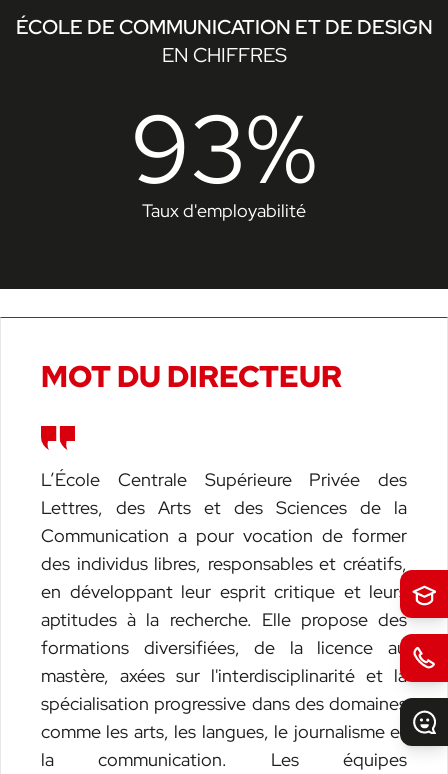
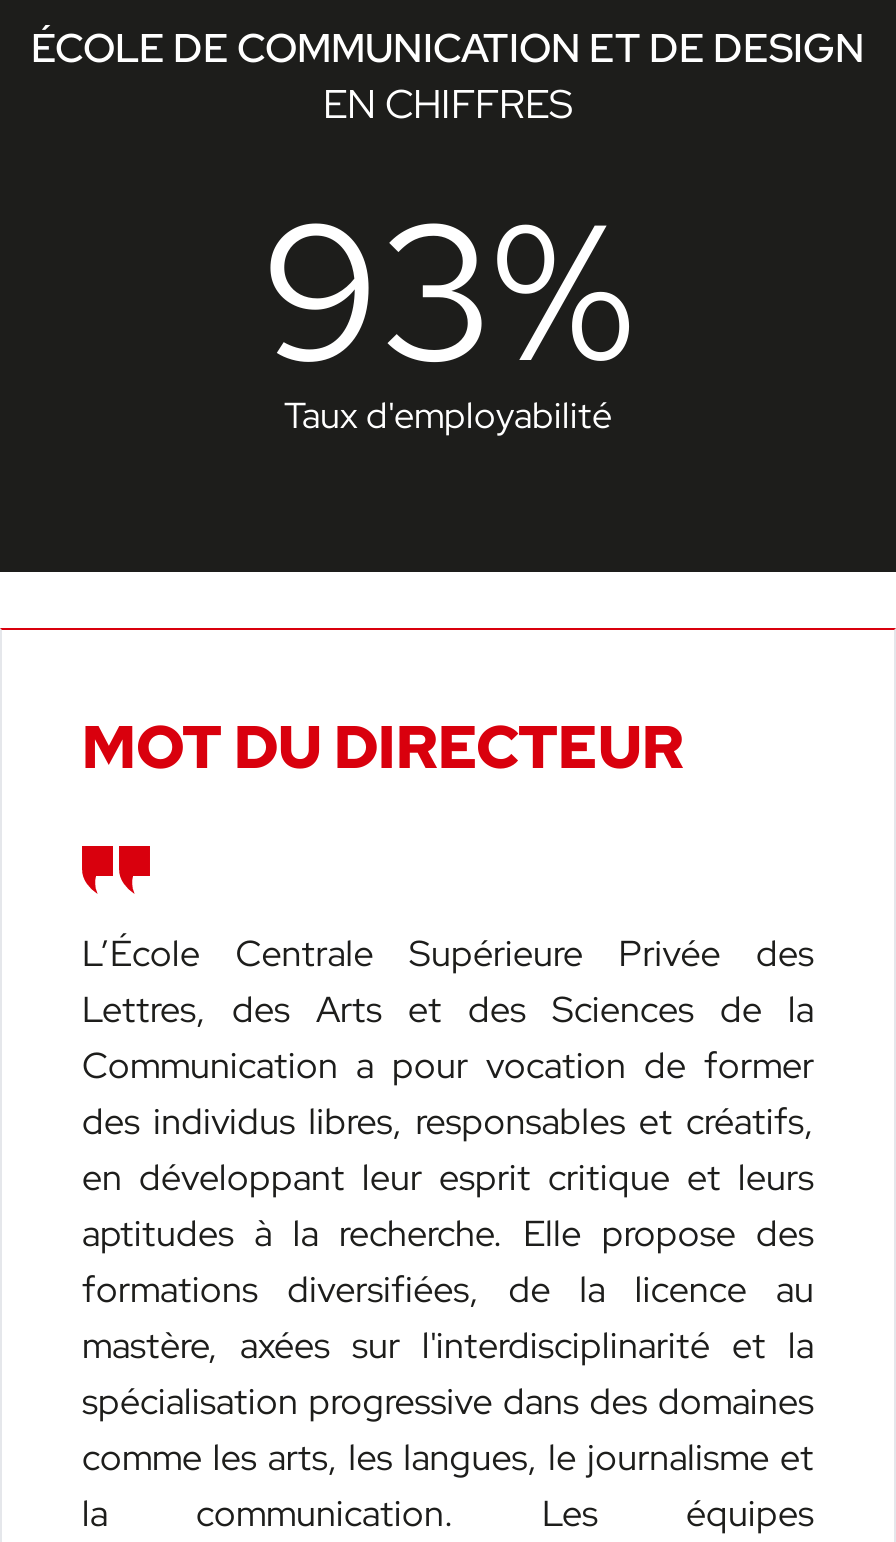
[411,569,445,620] [image] -> none
[411,633,445,684] [image] -> none
[411,697,445,748] [image] -> none

